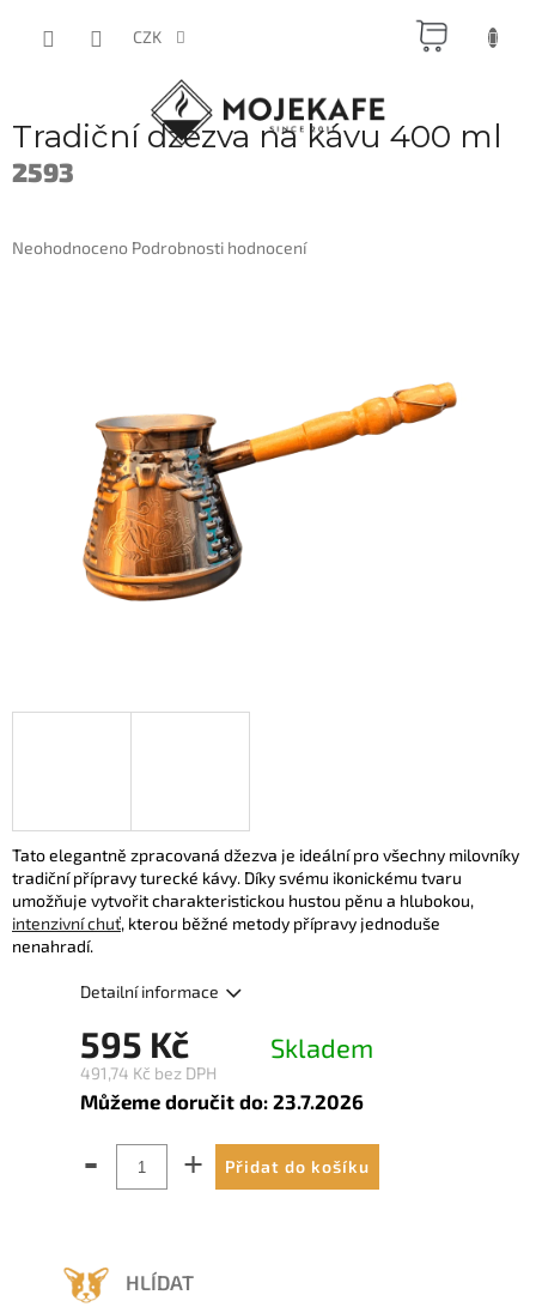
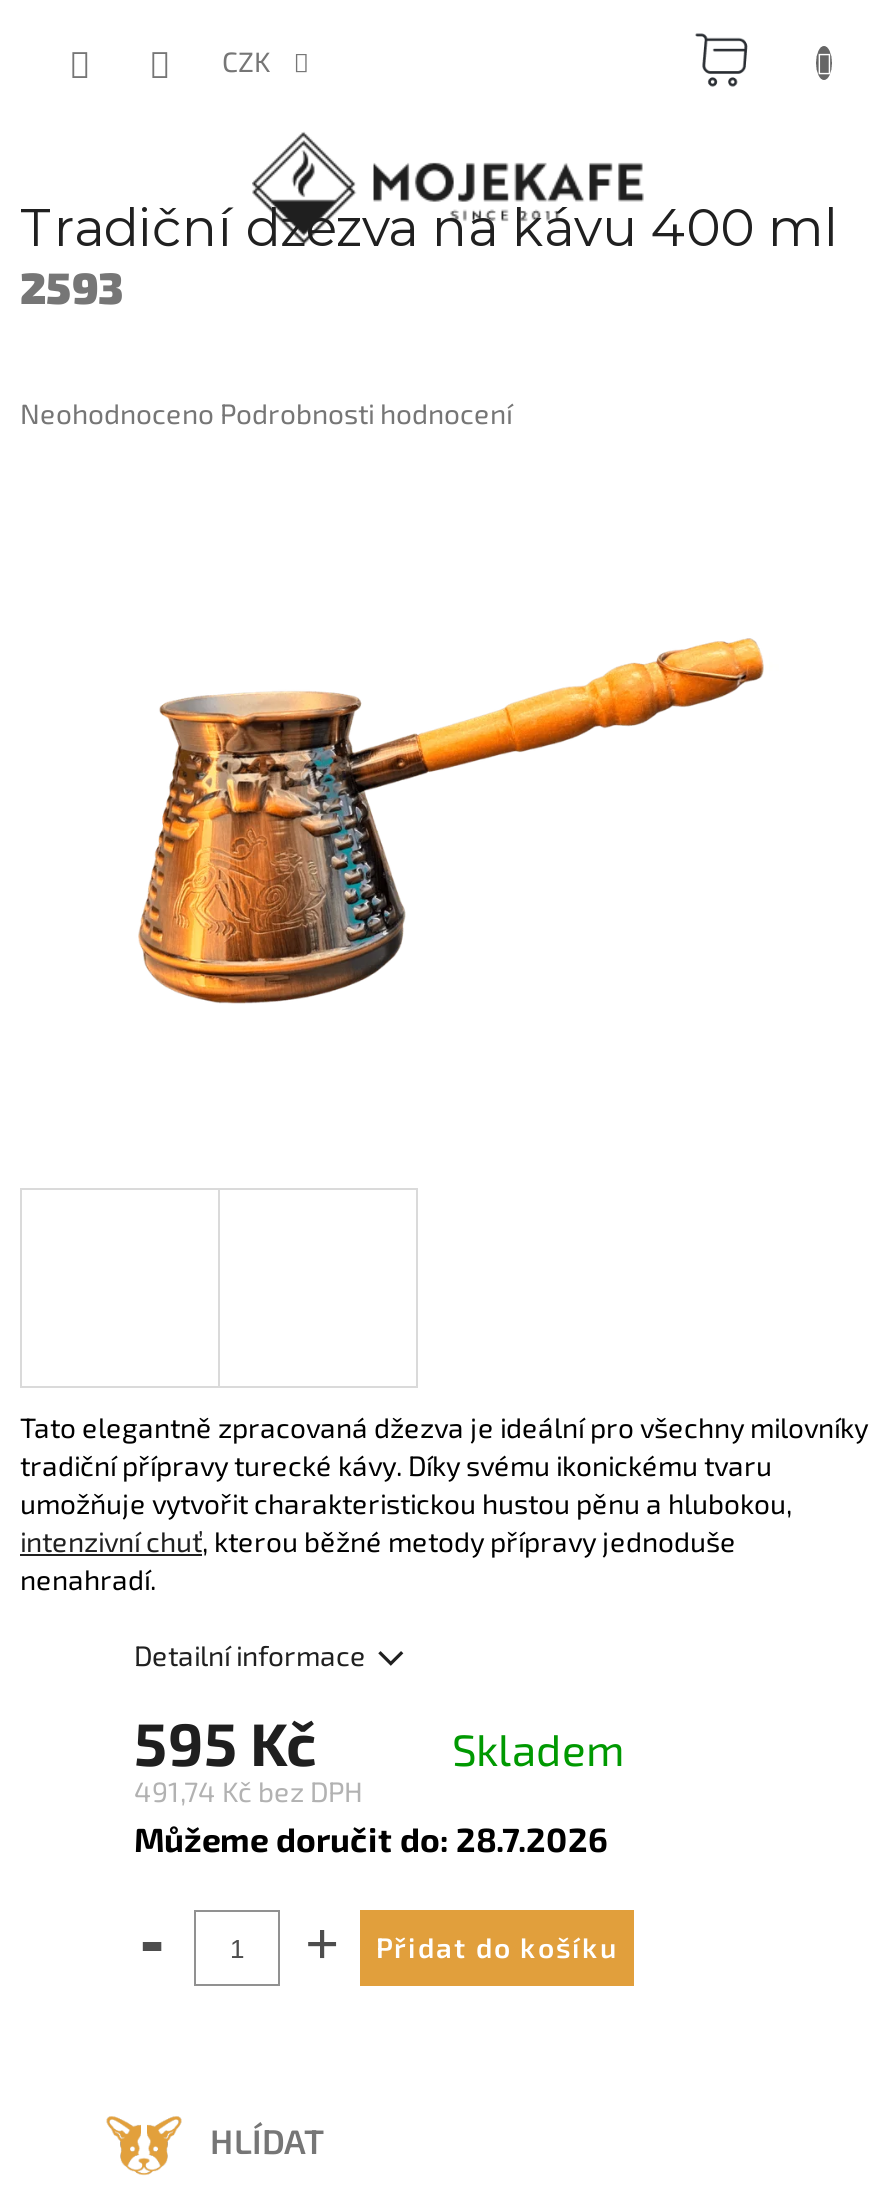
[80,1089,364,1113] Můžeme doručit do: 23.7.2026 -> [134,1819,608,1859] Můžeme doručit do: 28.7.2026

